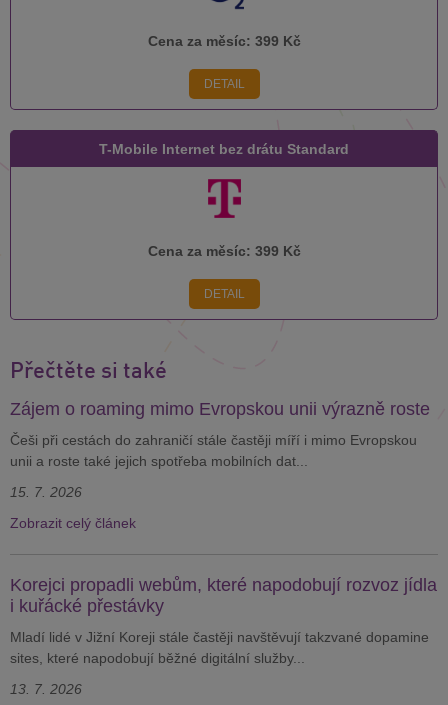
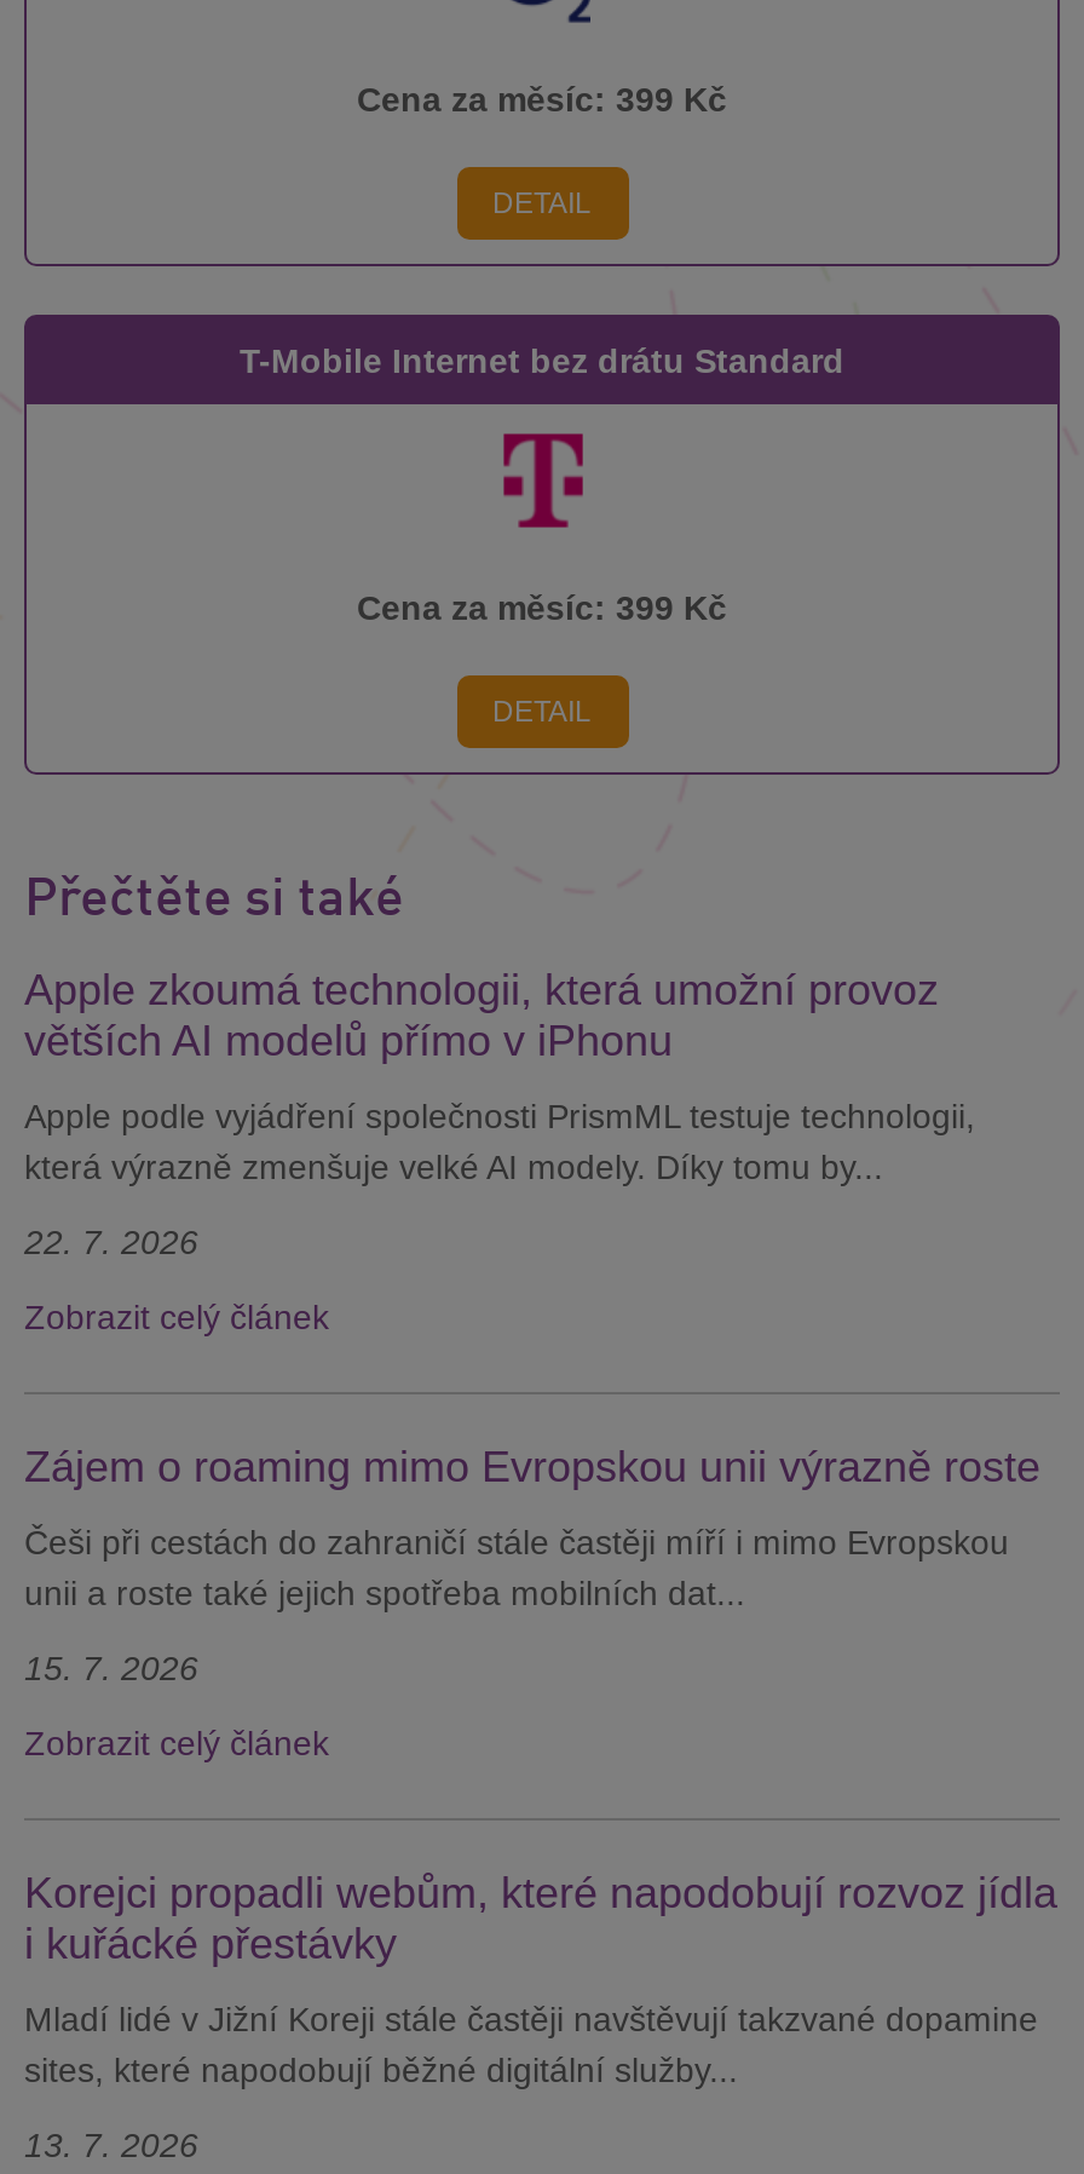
none -> [24,965,975,1335] Apple zkoumá technologii, která umožní provoz | větších AI modelů přímo v iPhonu | Apple podle vyjádření společnosti PrismML testuje technologii, | která výrazně zmenšuje velké AI modely. Díky tomu by... | 22. 7. 2026 | Zobrazit celý článek

